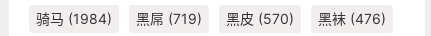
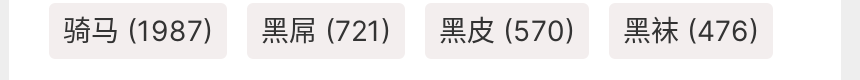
[36,9,112,26] 骑马(1984) -> [63,12,213,46] 骑马(1987)
[136,9,202,26] 黑屌(719) -> [261,12,391,46] 黑屌(721)

